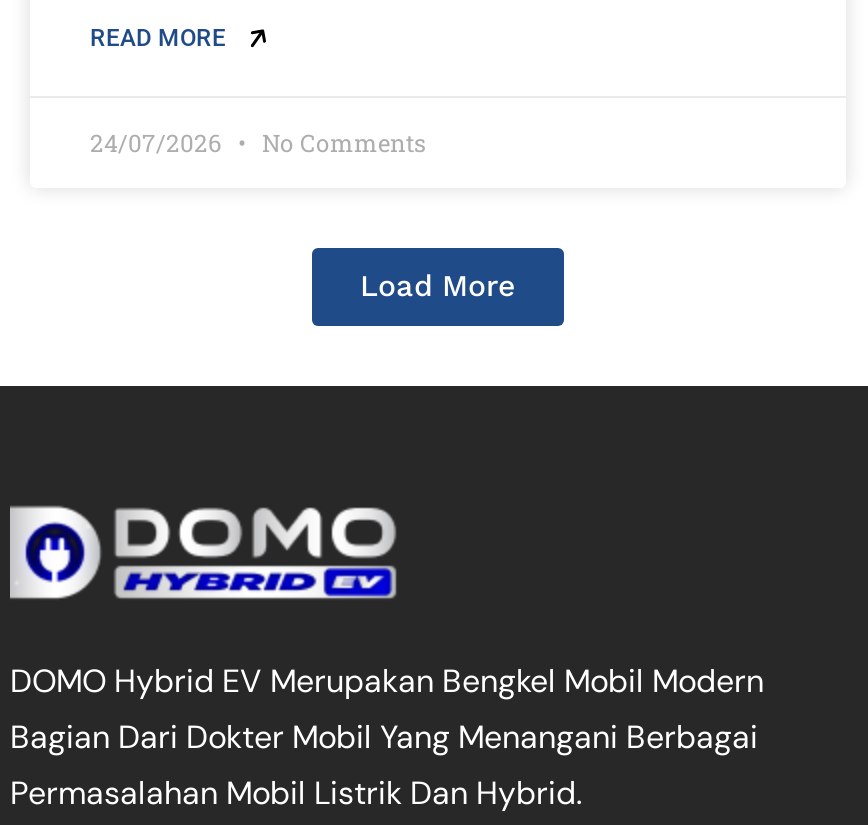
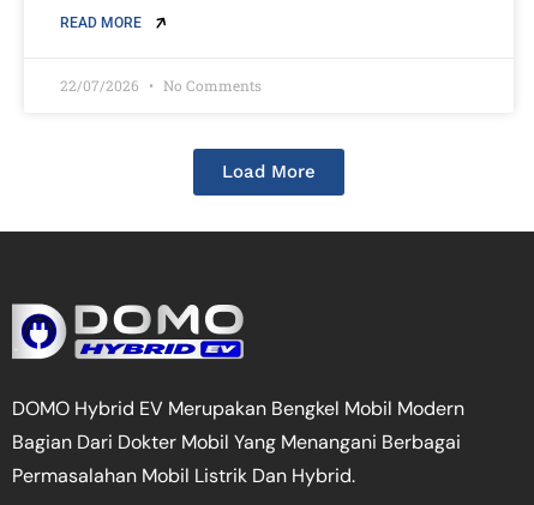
[90,126,426,158] 24/07/2026 No Comments -> [60,76,262,95] 22/07/2026 No Comments

